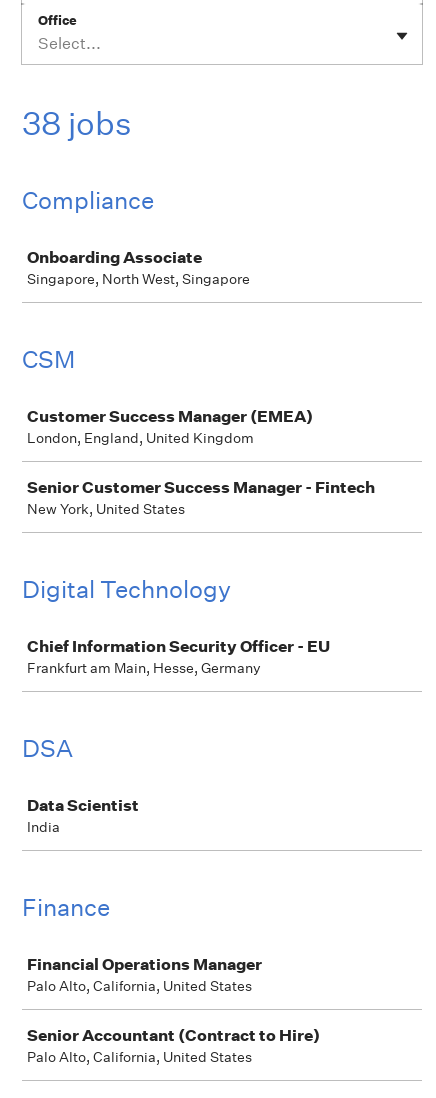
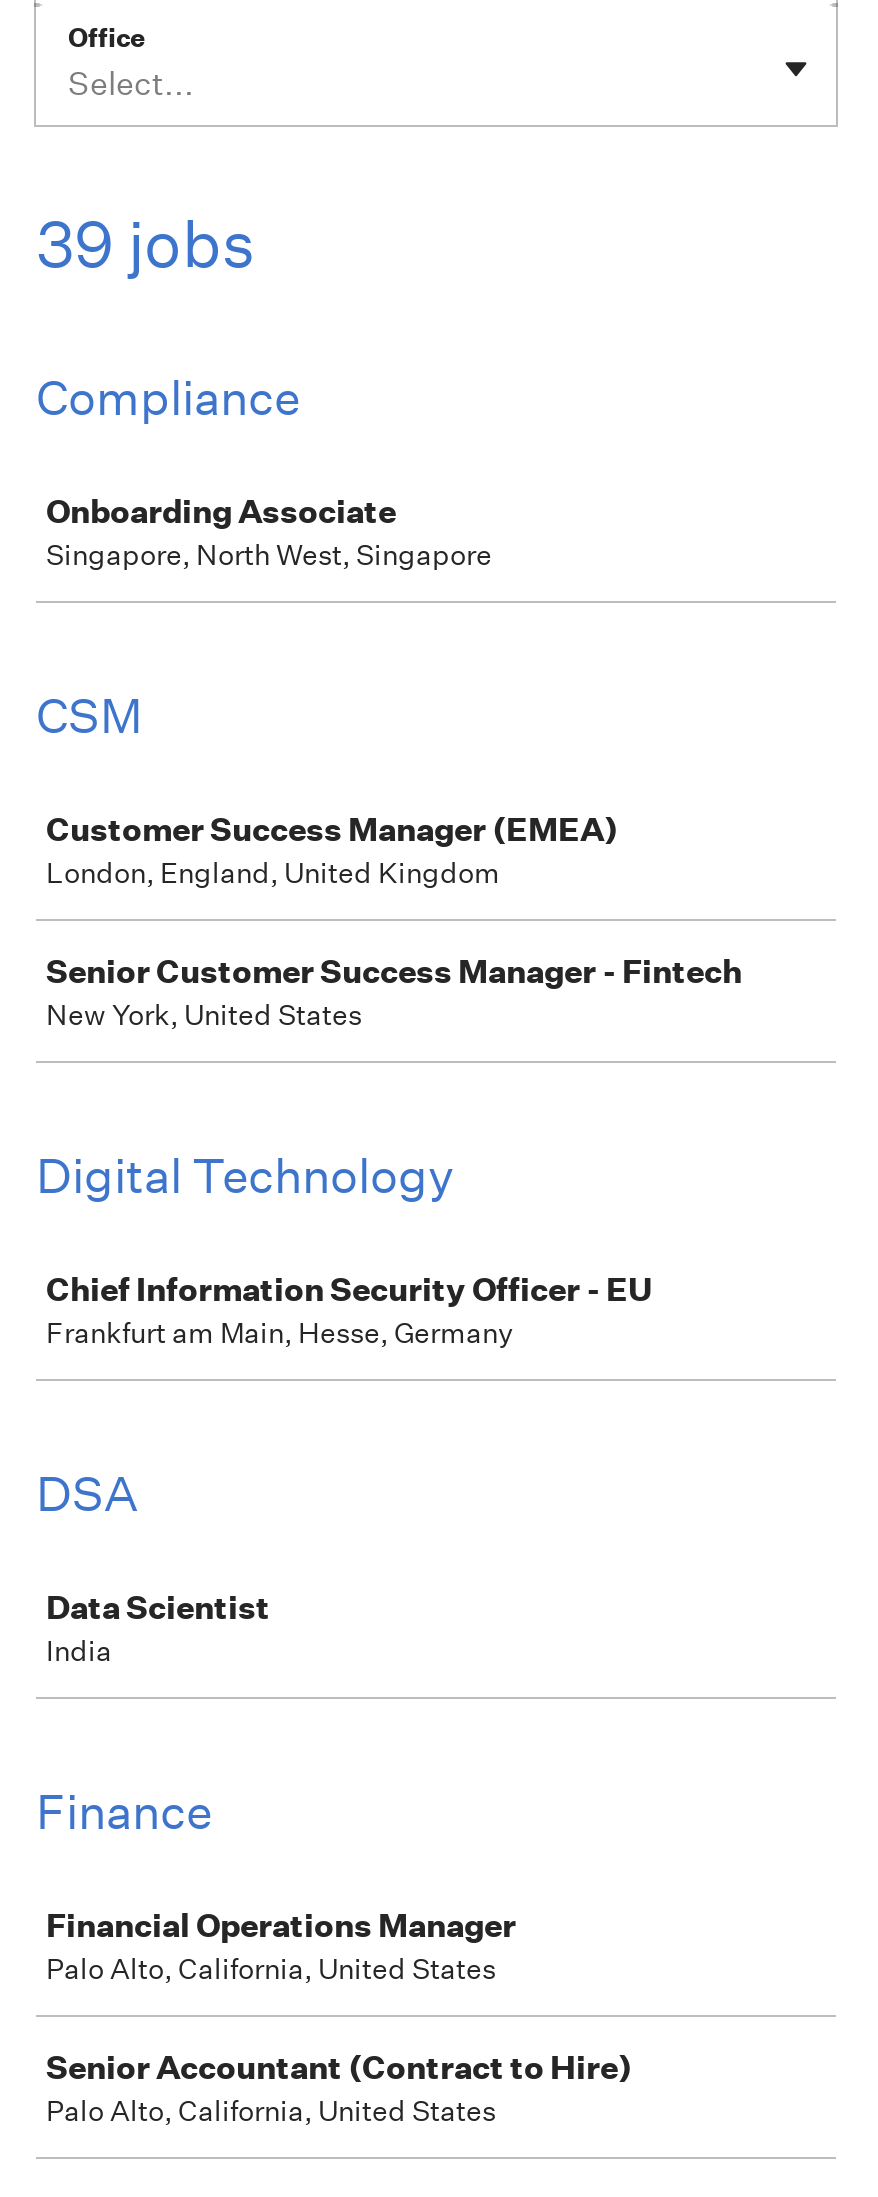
[22,104,132,143] 38 jobs -> [36,205,256,283] 39 jobs

